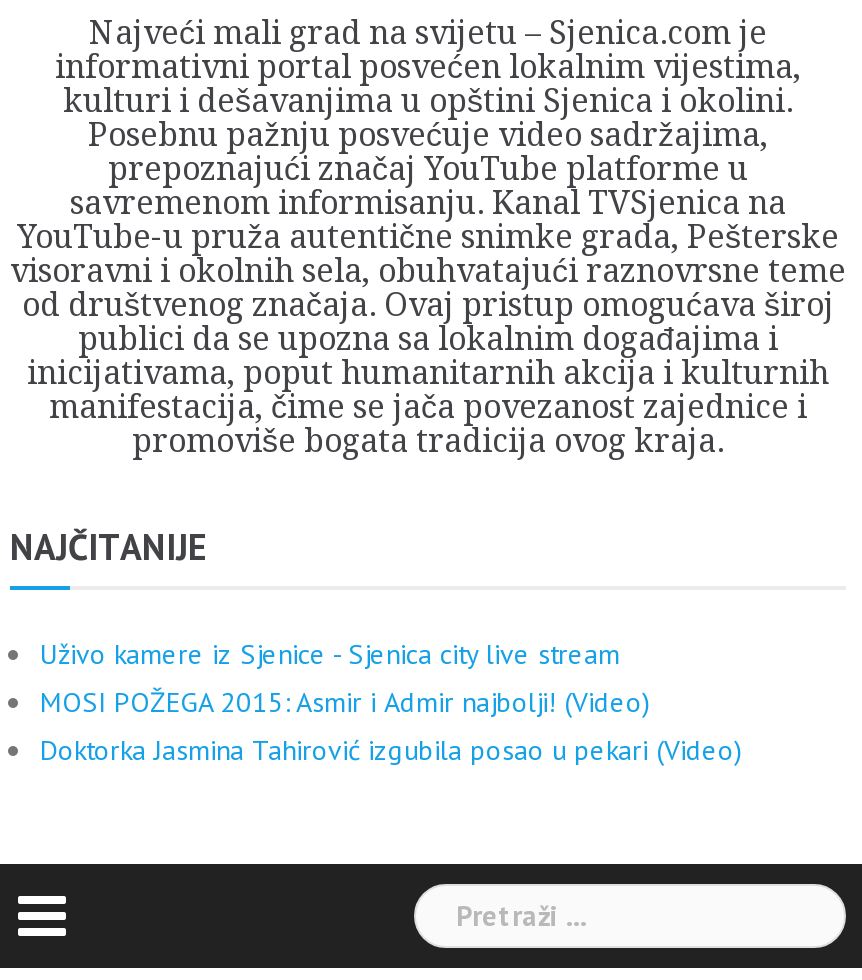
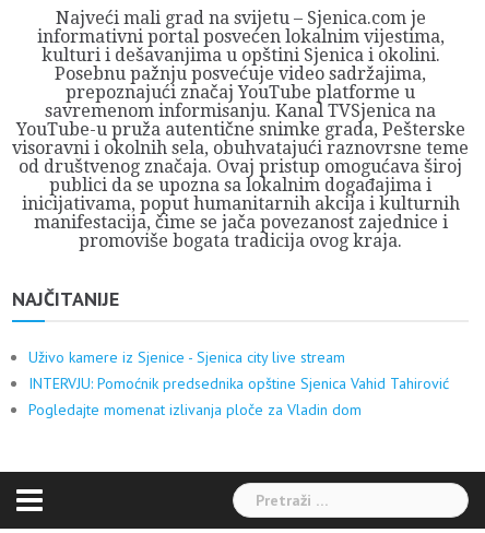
[40,684,742,768] MOSI POŽEGA 2015: Asmir i Admir najbolji! (Video) | Doktorka Jasmina Tahirović izgubila posao u pekari (Video) -> [28,374,449,419] INTERVJU: Pomoćnik predsednika opštine Sjenica Vahid Tahirović | Pogledajte momenat izlivanja ploče za Vladin dom

